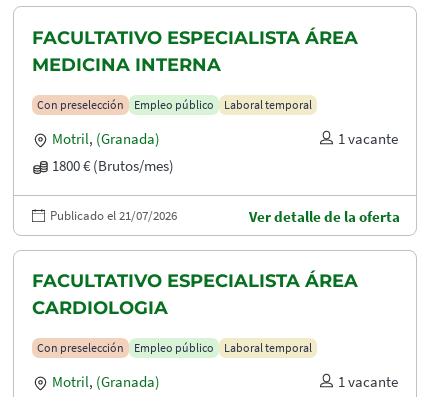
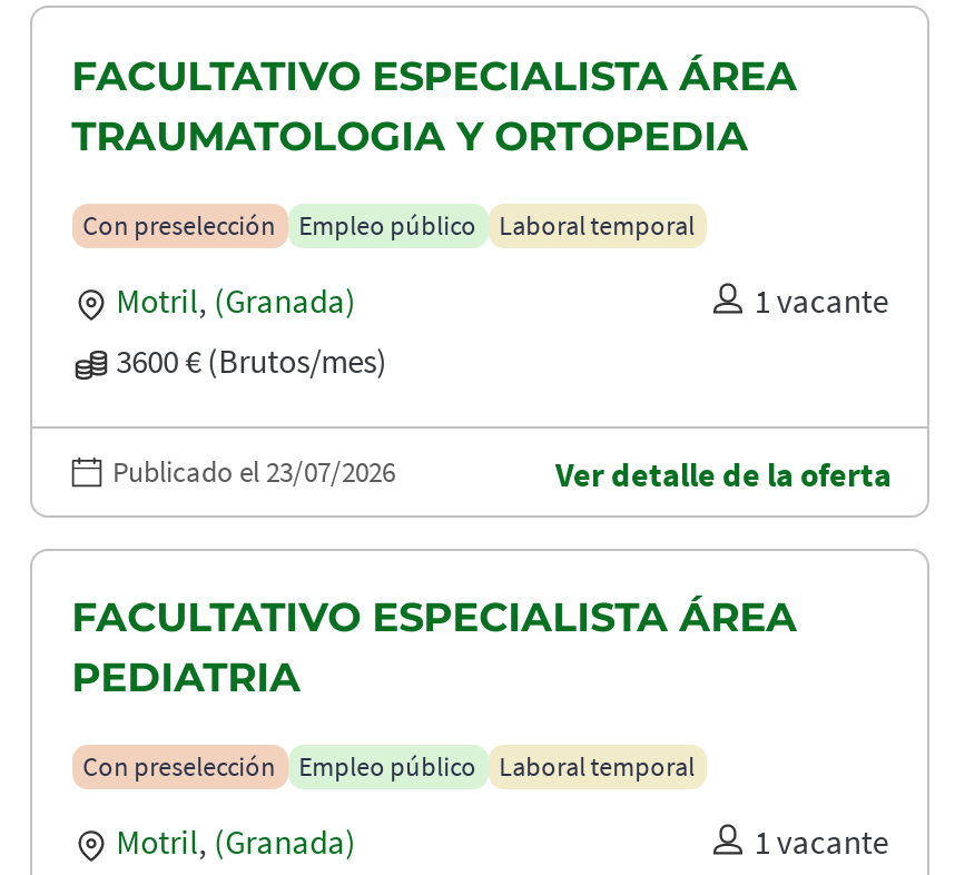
[32,54,221,76] MEDICINA INTERNA -> [71,112,748,161] TRAUMATOLOGIA Y ORTOPEDIA
[52,156,174,175] 1800 € (Brutos/mes) -> [116,339,388,381] 3600 € (Brutos/mes)
[50,207,177,224] Publicado el 21/07/2026 -> [112,453,395,490] Publicado el 23/07/2026
[32,297,168,319] CARDIOLOGIA -> [71,654,301,703] PEDIATRIA

